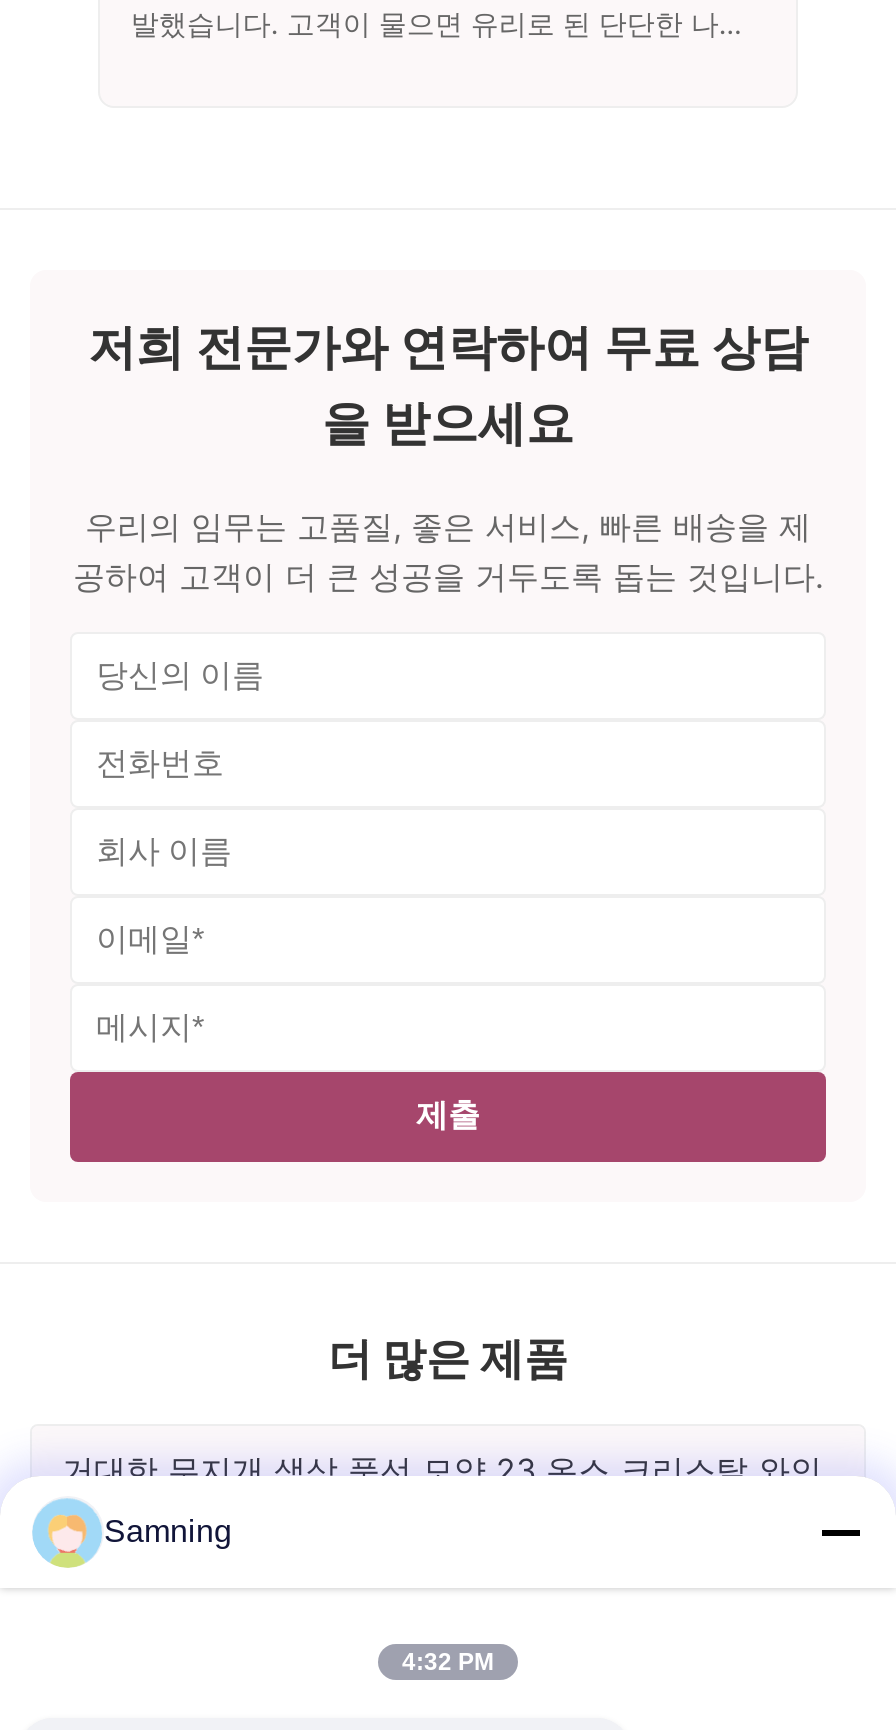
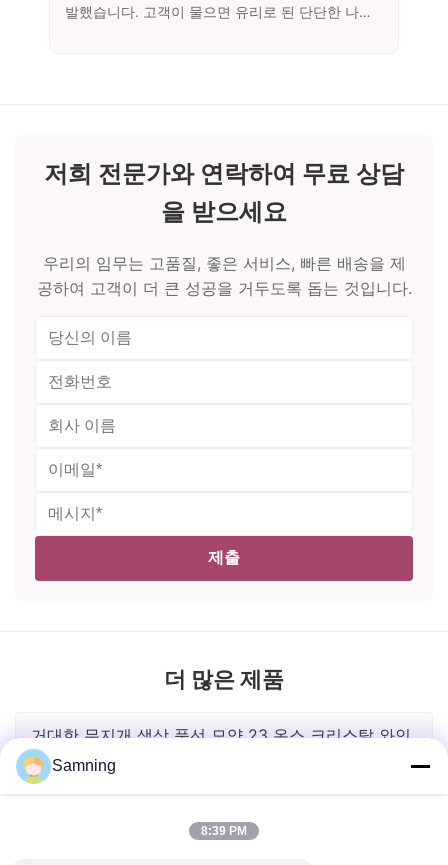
[402,1648,494,1676] 4:32 PM -> [201,824,247,838] 8:39 PM

